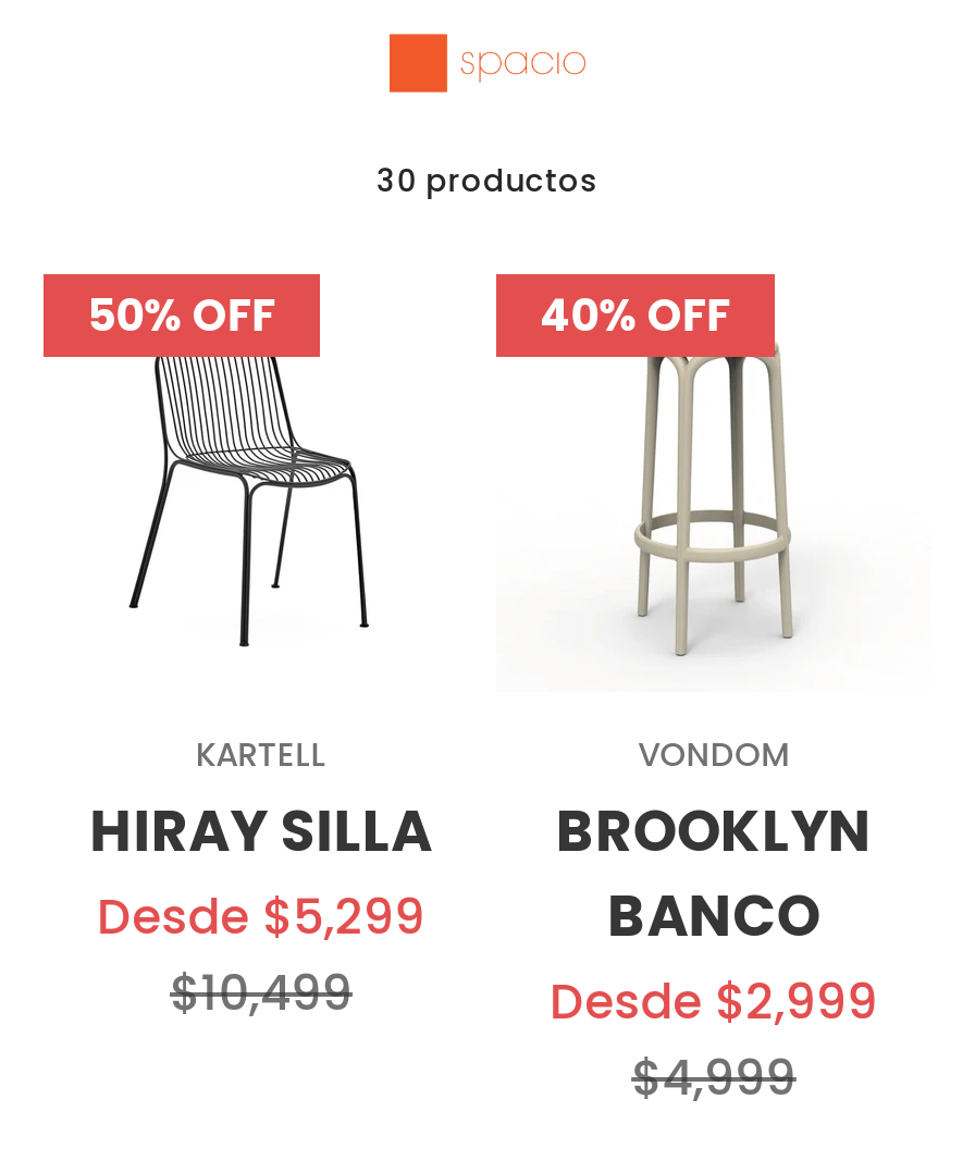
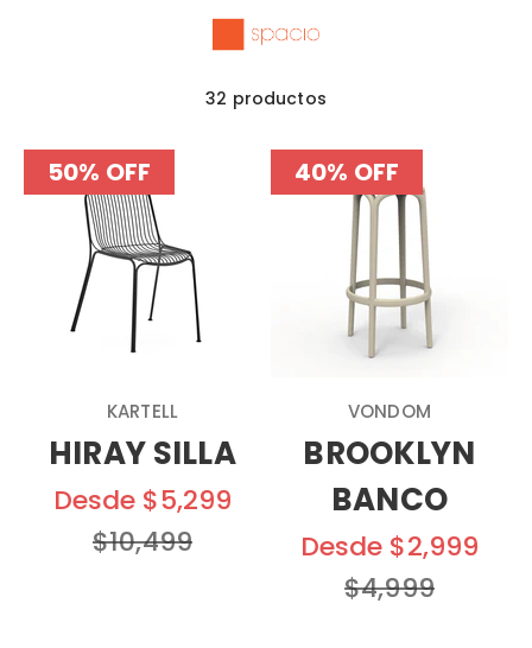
[377,160,598,203] 30 productos -> [206,87,326,111] 32 productos

